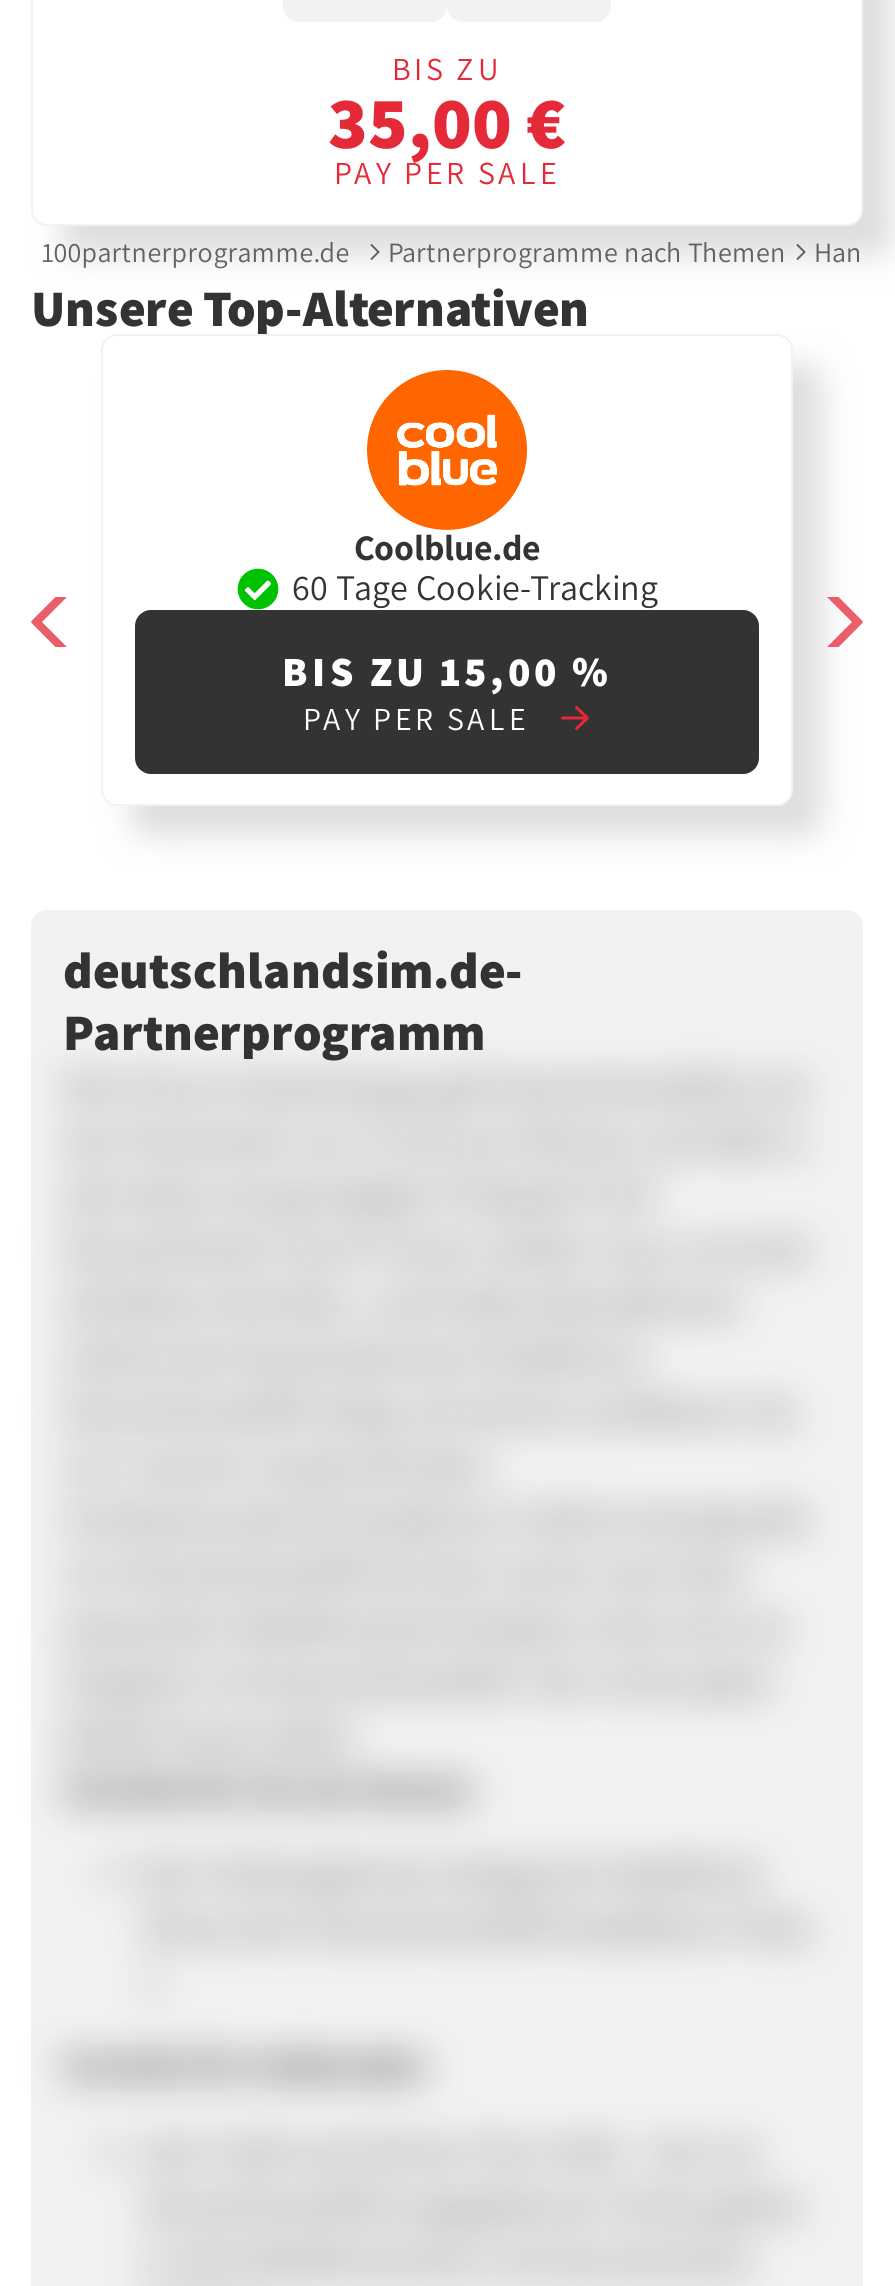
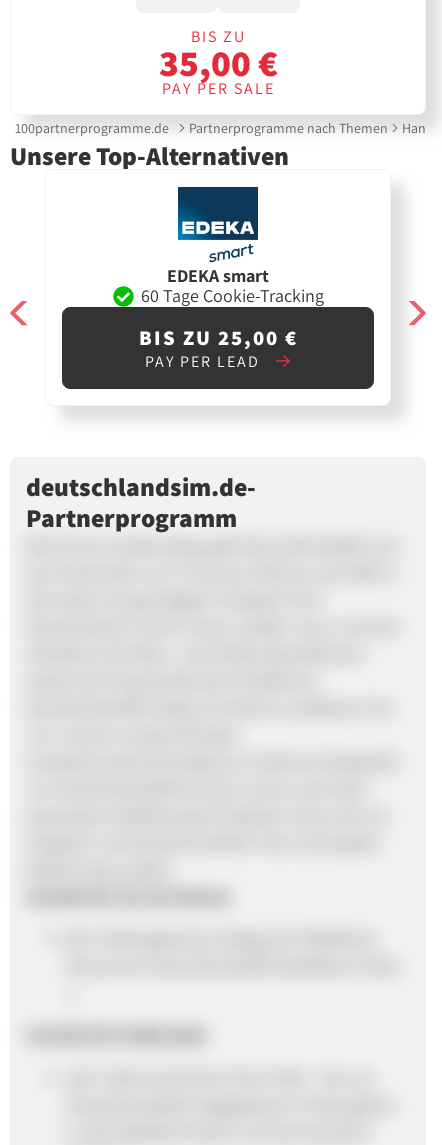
[354,368,540,569] [image] | Coolblue.de -> [167,186,269,287] [image] | EDEKA smart
[282,643,612,697] BIS ZU 15,00 % -> [138,324,297,351] BIS ZU 25,00 €
[303,697,539,739] PAY PER SALE -> [145,351,265,372] PAY PER LEAD

